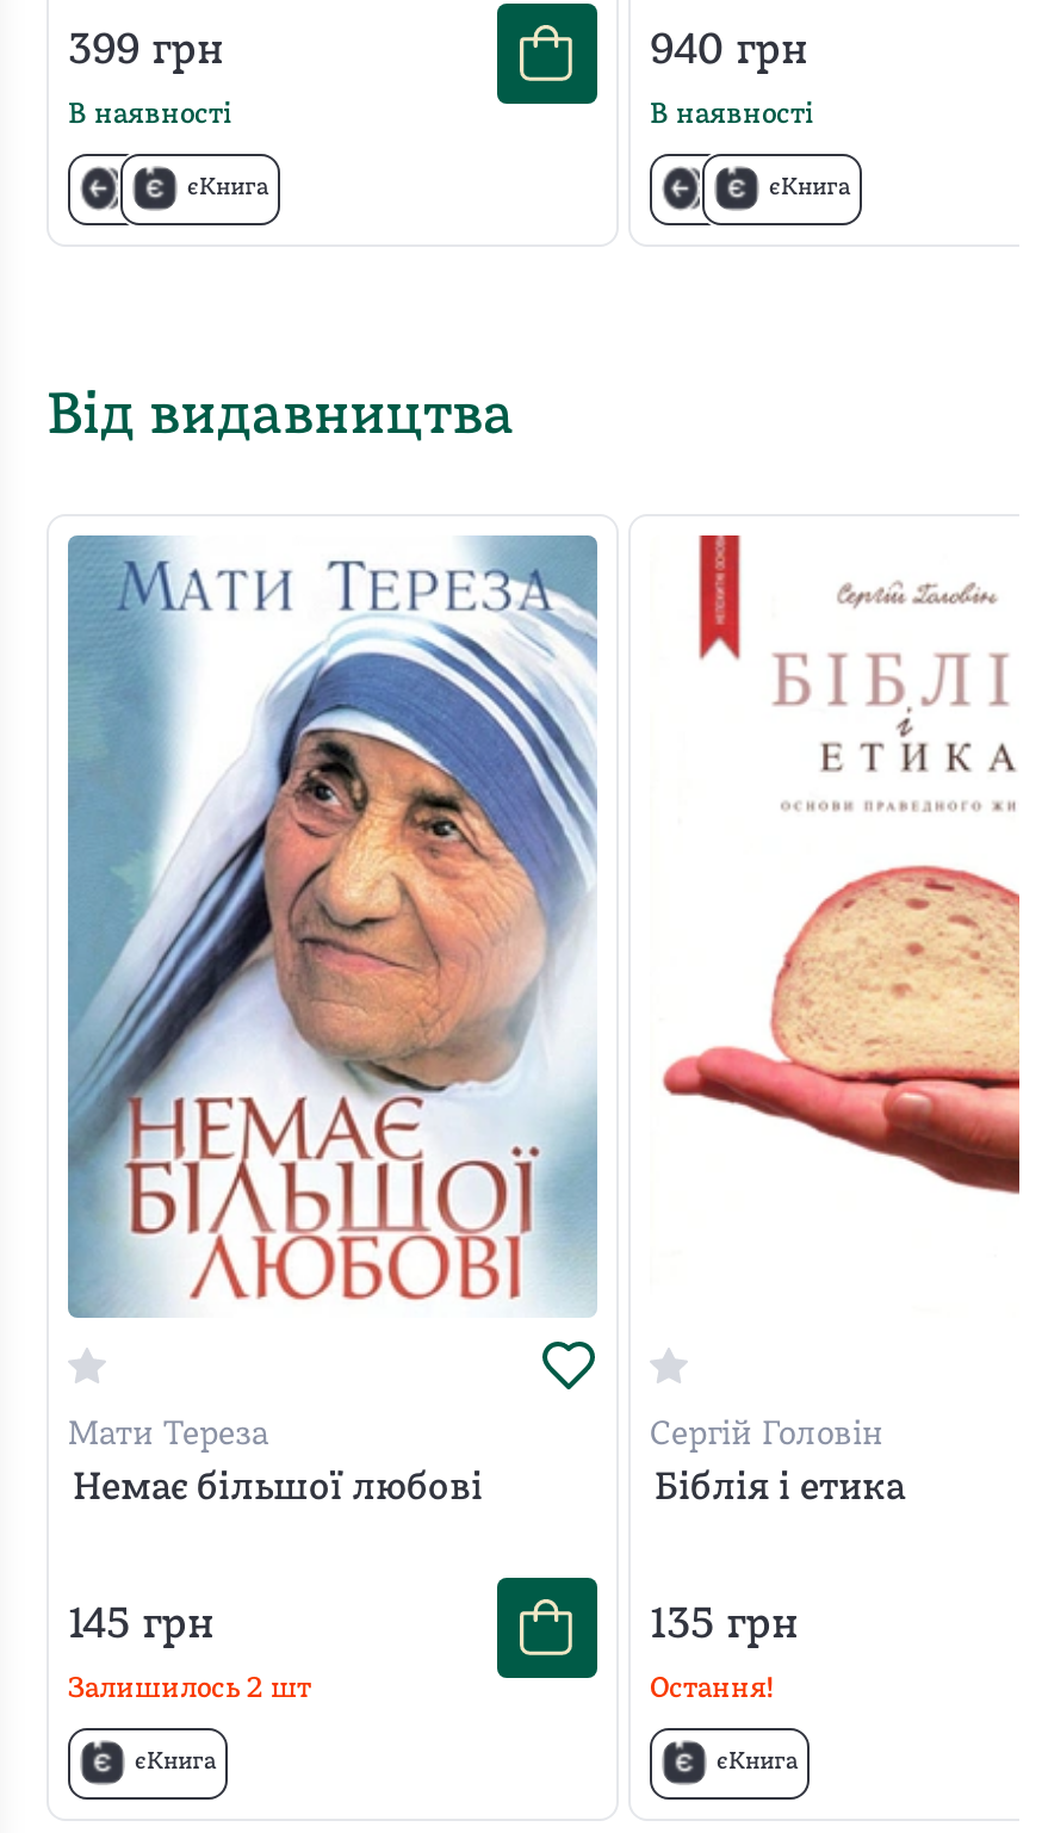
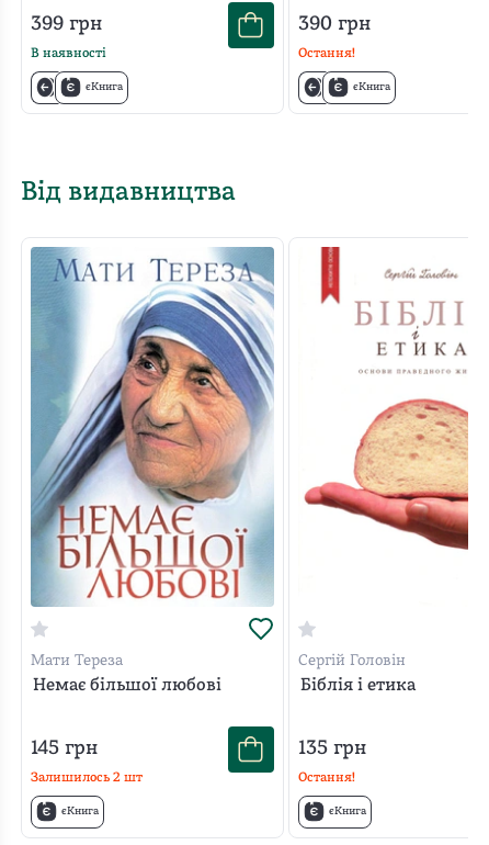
[650,29,807,74] 940 грн -> [298,14,371,35] 390 грн
[650,100,814,129] В наявності -> [298,47,355,60] Остання!

